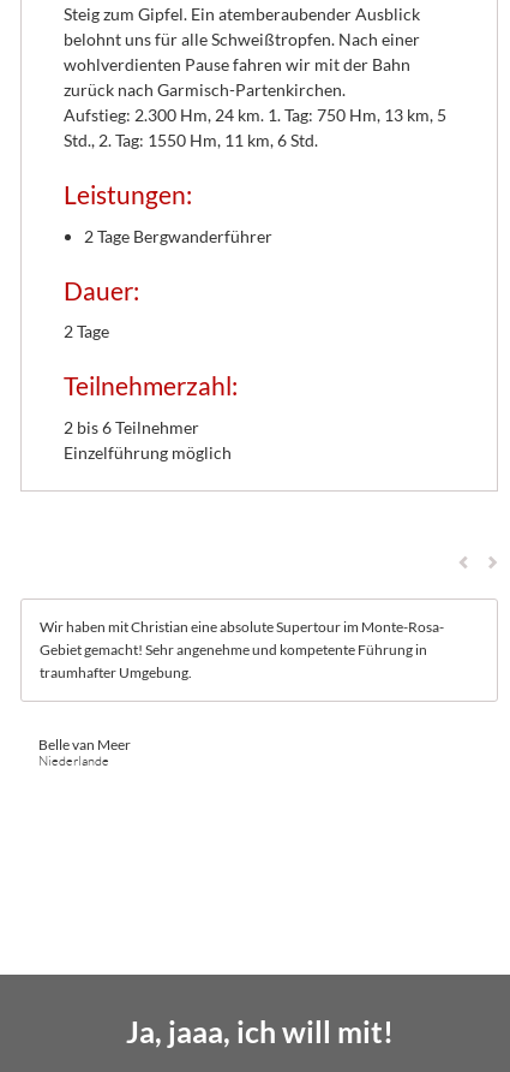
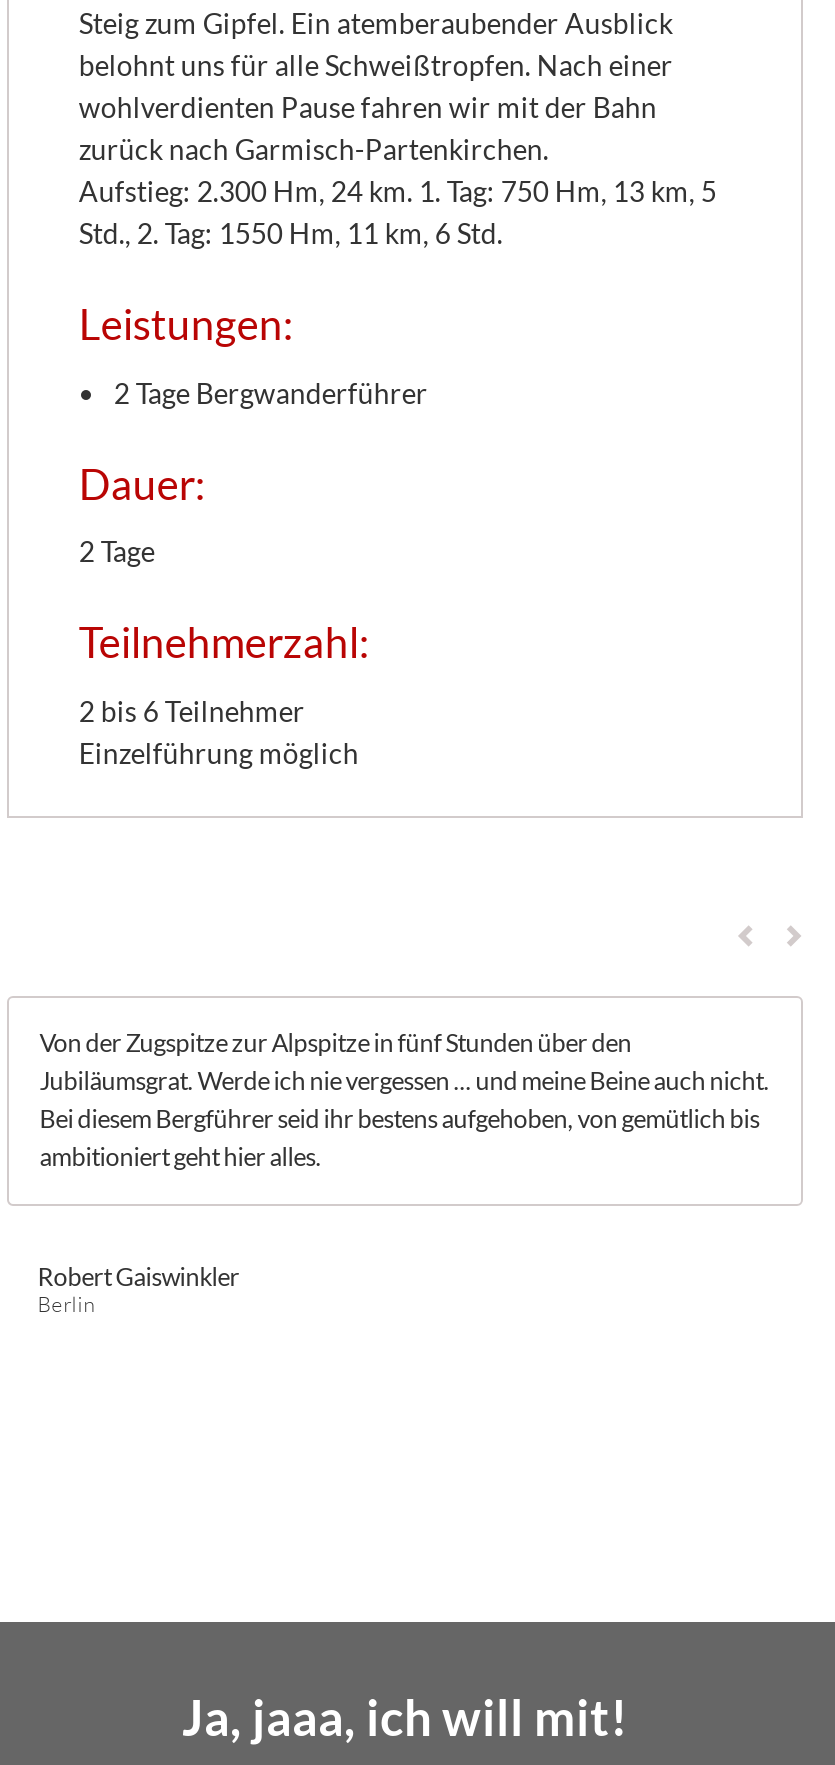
[40,618,444,681] Wir haben mit Christian eine absolute Supertour im Monte-Rosa- | Gebiet gemacht! Sehr angenehme und kompetente Führung in | traumhafter Umgebung. -> [39,1028,769,1172] Von der Zugspitze zur Alpspitze in fünf Stunden über den | Jubiläumsgrat. Werde ich nie vergessen ... und meine Beine auch nicht. | Bei diesem Bergführer seid ihr bestens aufgehoben, von gemütlich bis | ambitioniert geht hier alles.
[39,735,131,769] Belle van Meer | Niederlande -> [37,1262,239,1318] Robert Gaiswinkler | Berlin

